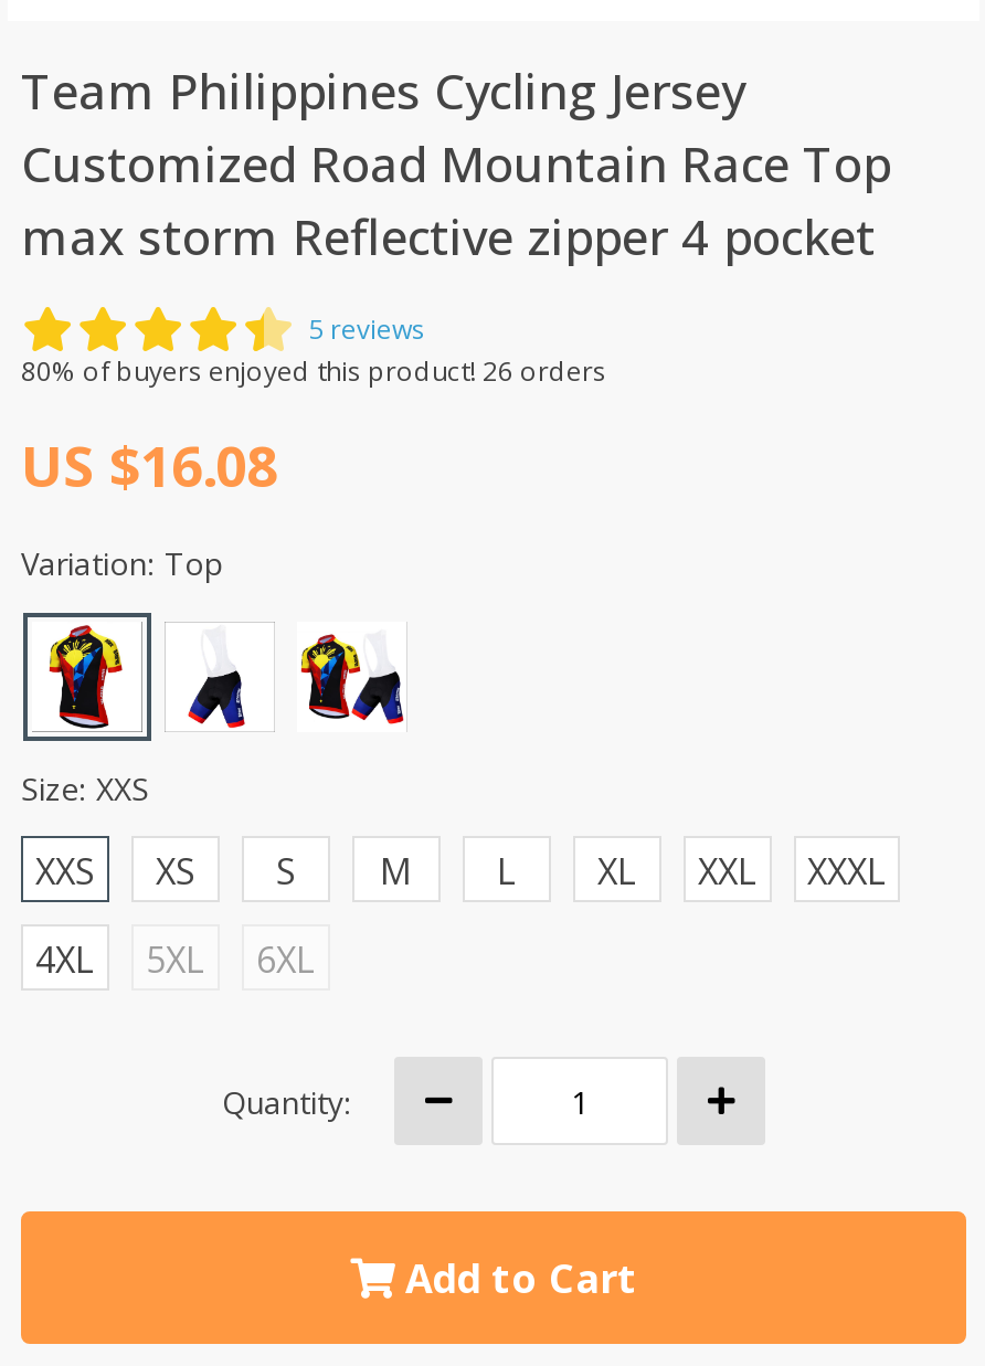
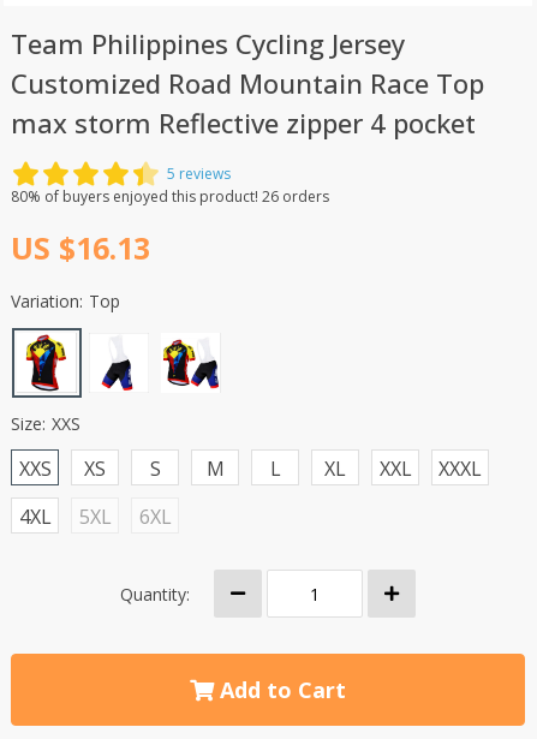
[21,427,277,502] US $16.08 -> [11,227,150,268] US $16.13

